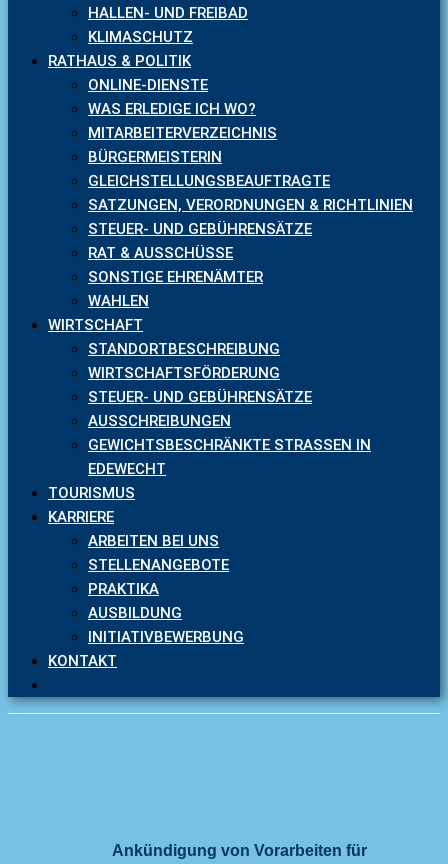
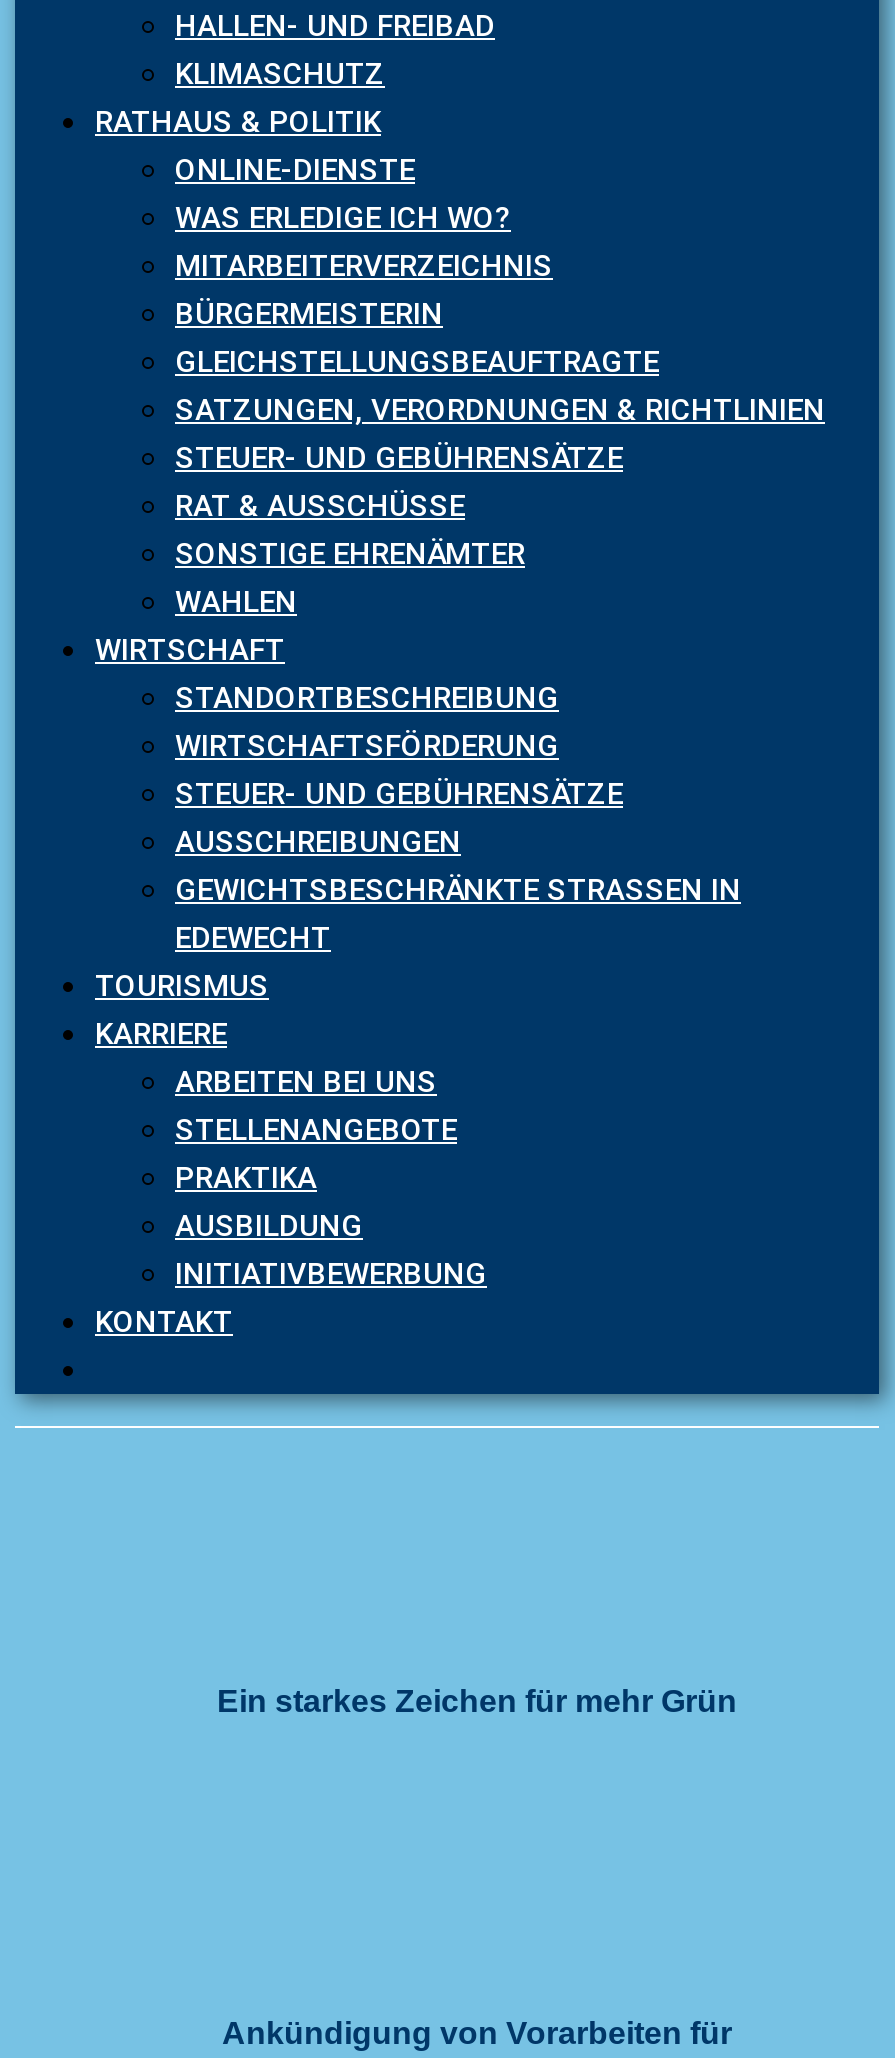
none -> [217,1685,737,1719] Ein starkes Zeichen für mehr Grün

